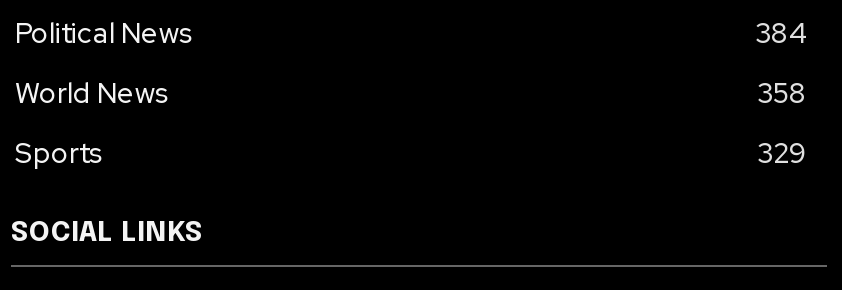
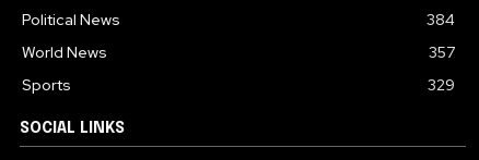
[757,75,807,111] 358 -> [429,42,455,62] 357

